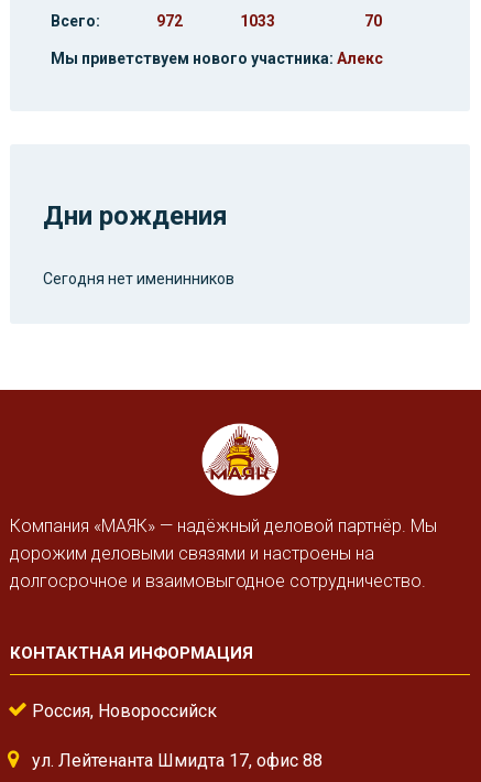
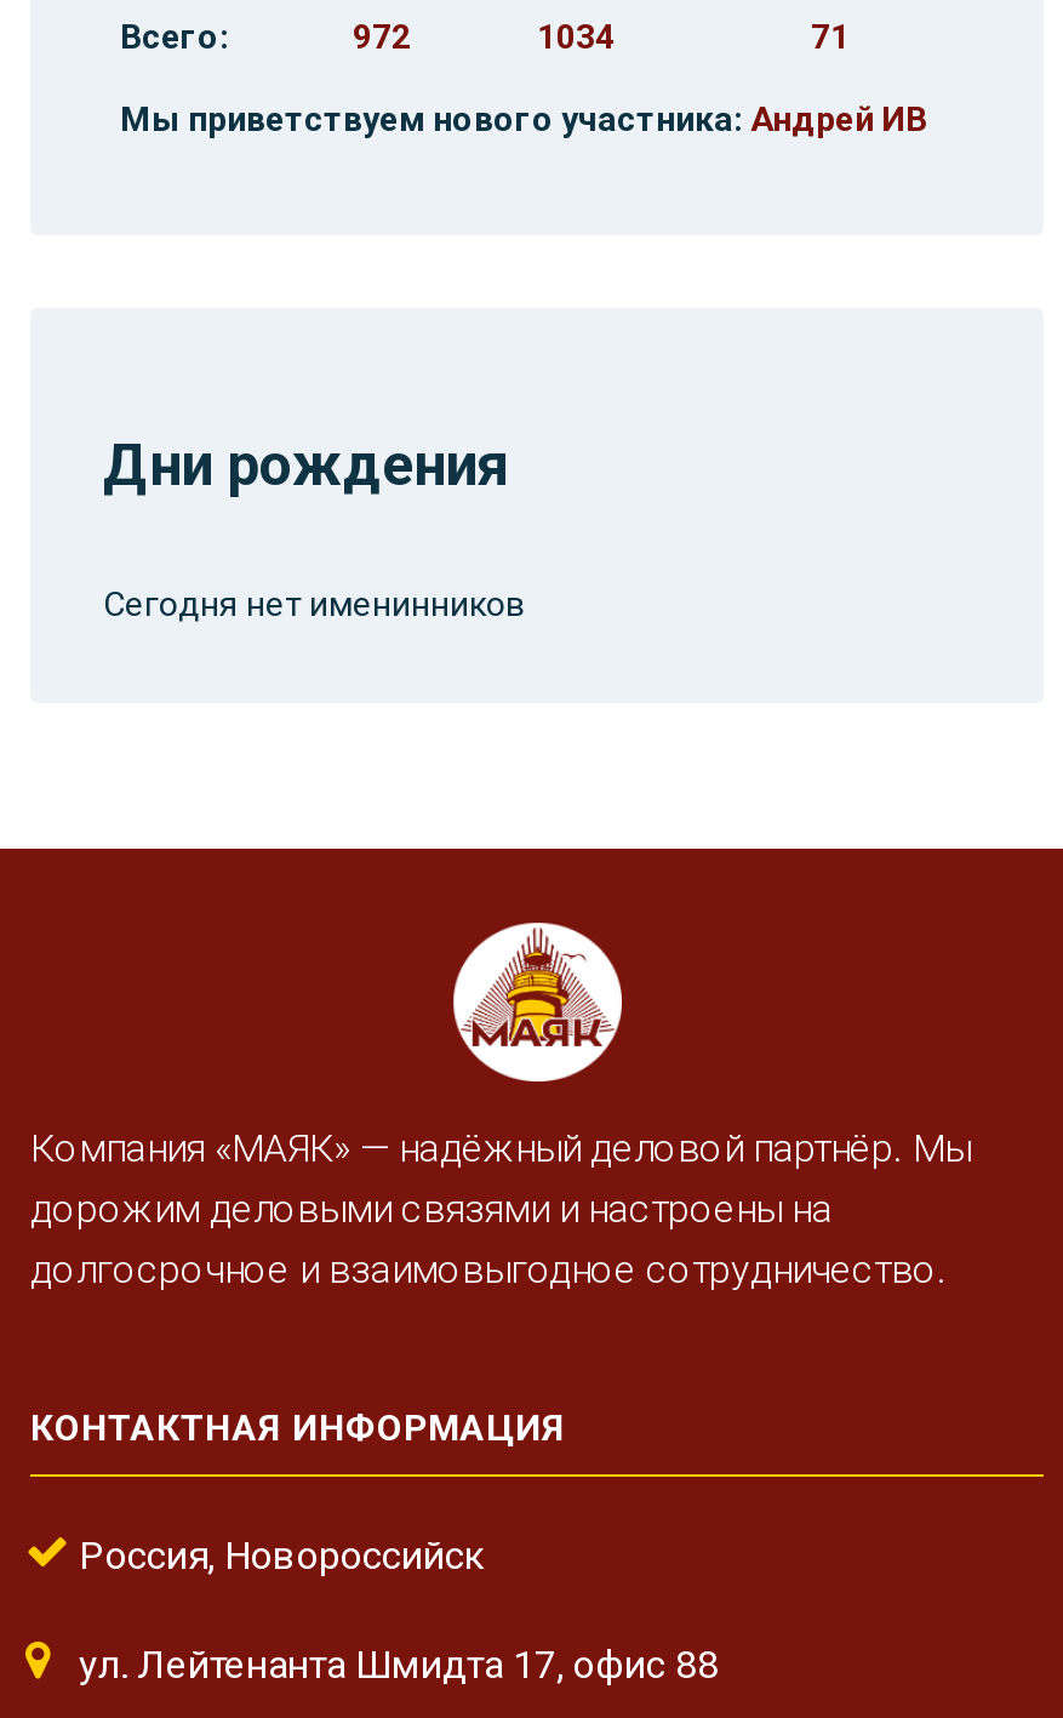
[240,12,382,29] 1033 | 70 -> [537,16,850,55] 1034 | 71
[51,49,383,67] Мы приветствуем нового участника: Алекс -> [120,99,927,137] Мы приветствуем нового участника: Андрей ИВ

